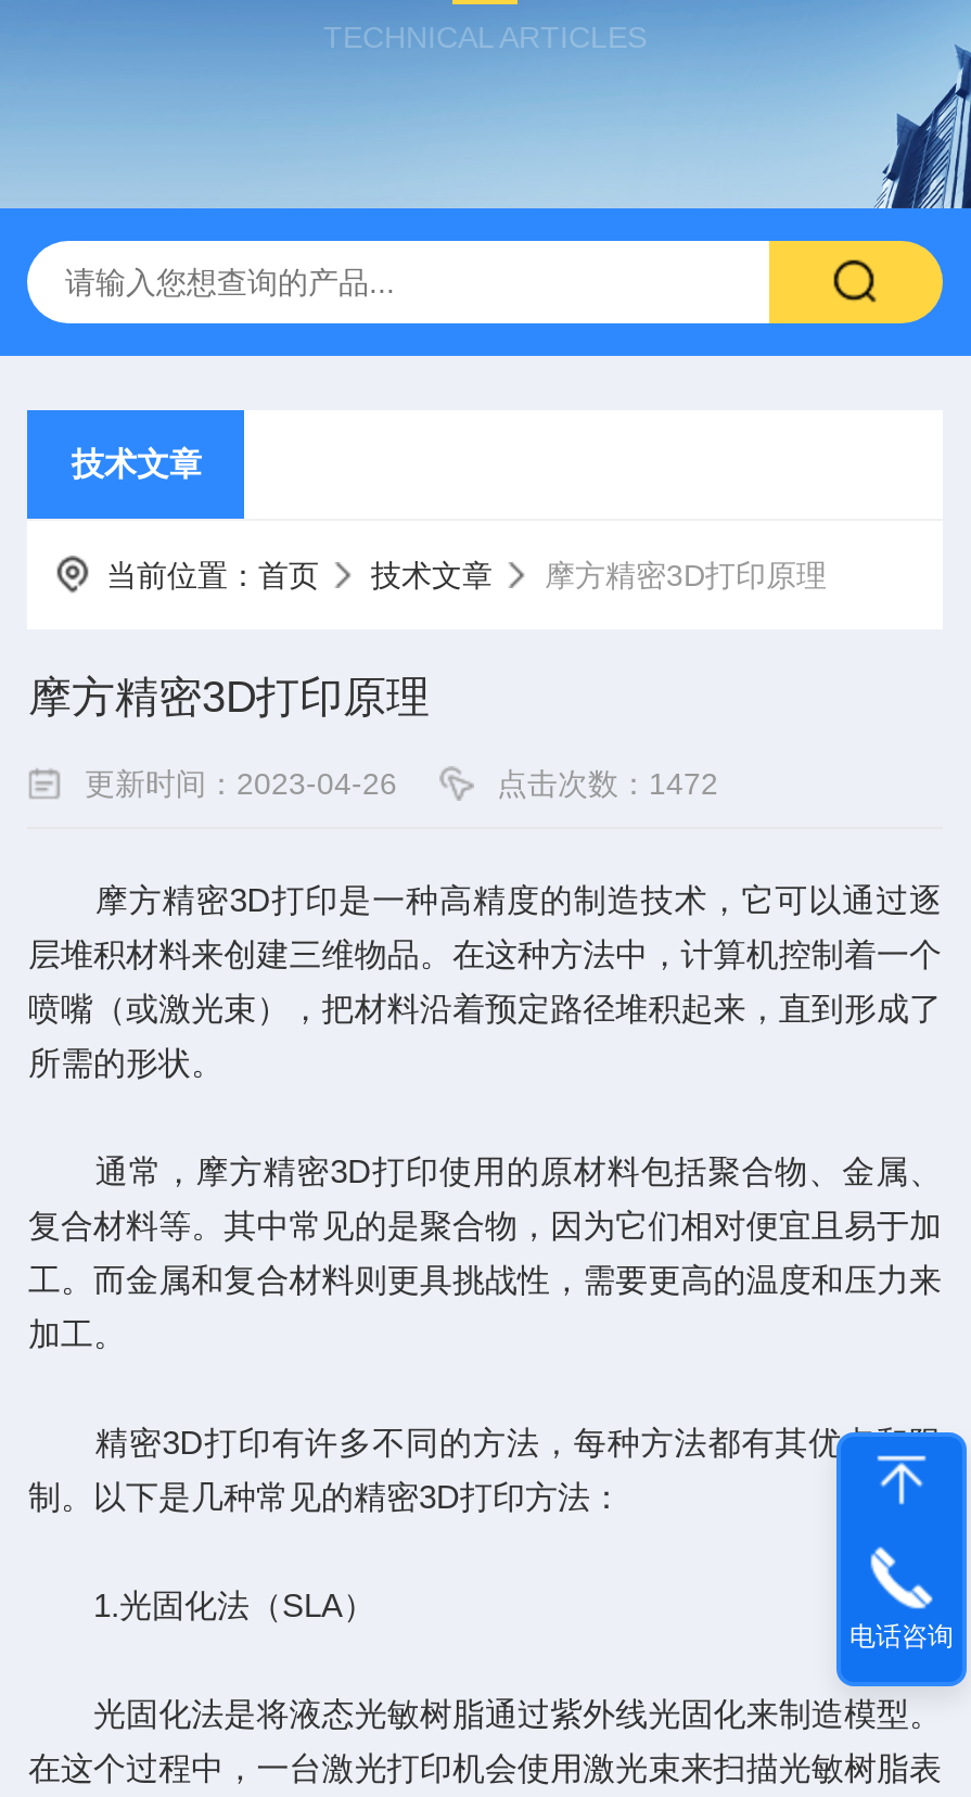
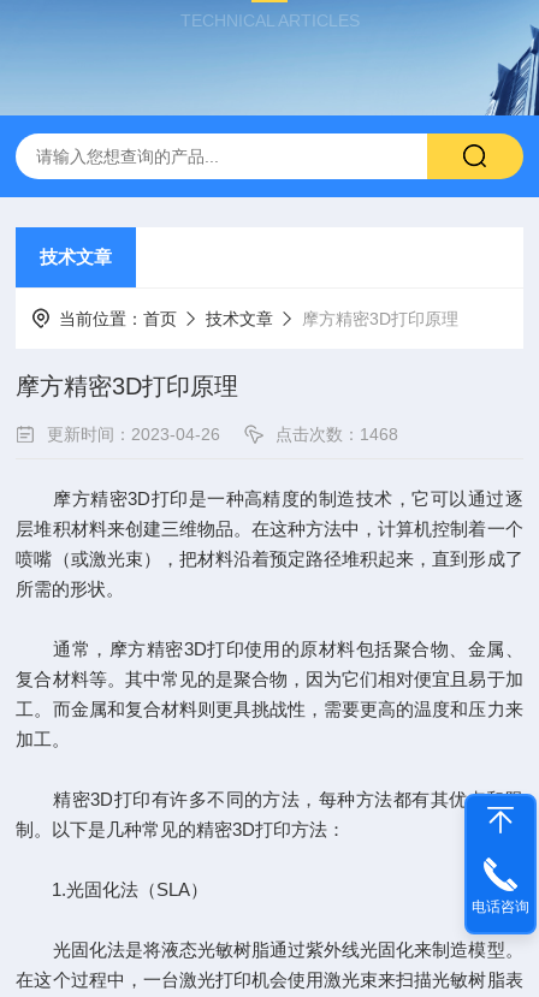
[497,766,718,801] 点击次数：1472 -> [276,425,399,444] 点击次数：1468

